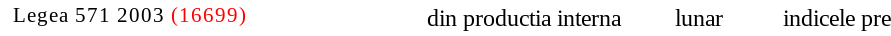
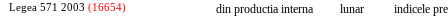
[13,4,247,26] Legea 571 2003 (16699) -> [9,2,126,13] Legea 571 2003 (16654)

